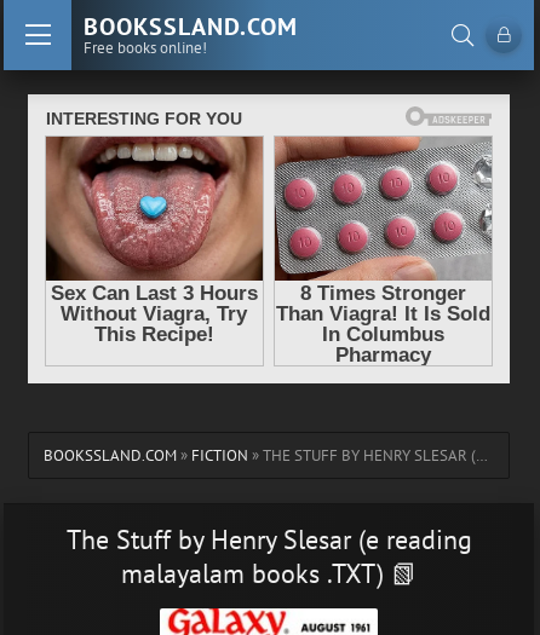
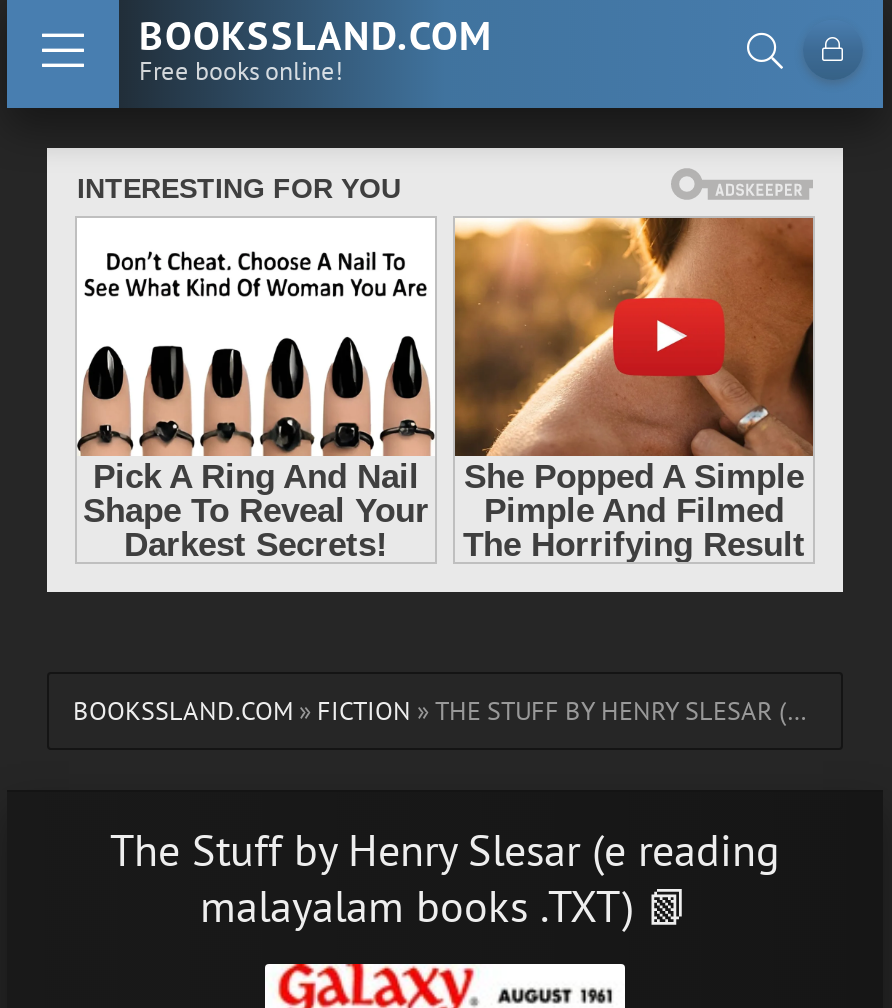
[45,135,264,346] [image] -> [75,218,437,558] [image]
[274,135,493,366] [image] -> [455,216,815,564] [image]

